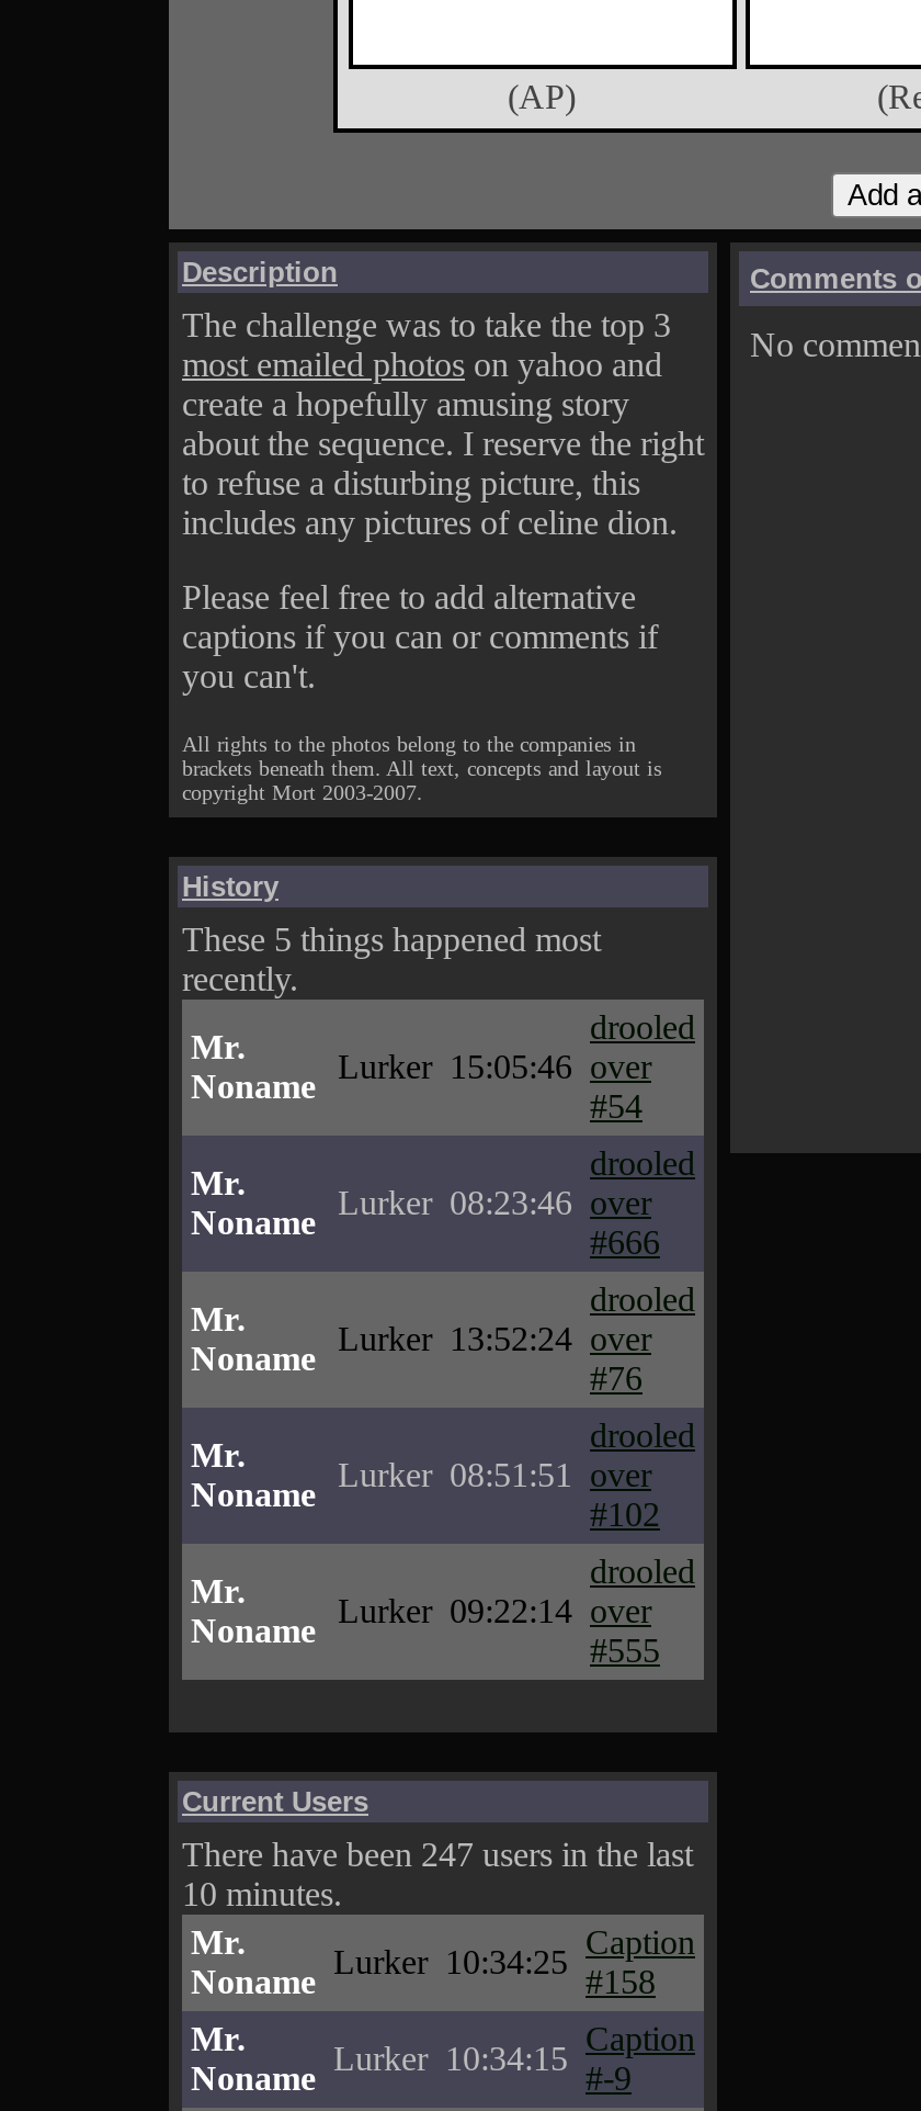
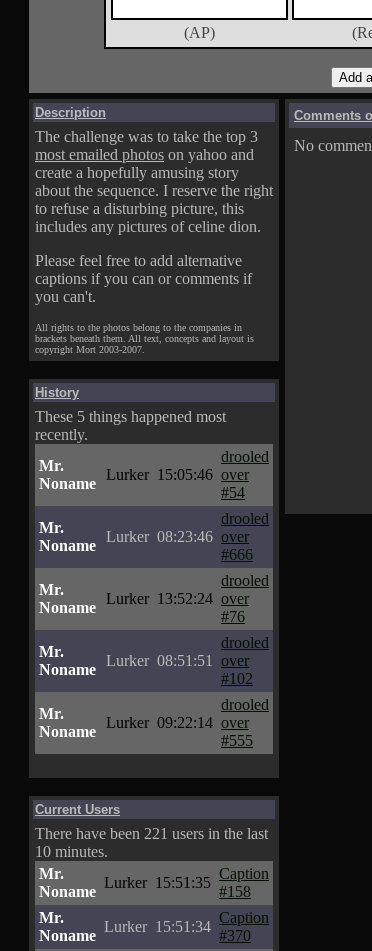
[182,1836,693,1873] There have been 247 users in the last -> [35,825,268,842] There have been 221 users in the last
[333,1943,568,1980] Lurker 10:34:25 -> [104,874,211,891] Lurker 15:51:35
[333,2040,568,2077] Lurker 10:34:15 -> [104,918,211,935] Lurker 15:51:34
[585,2059,632,2097] #-9 -> [219,927,251,944] #370

